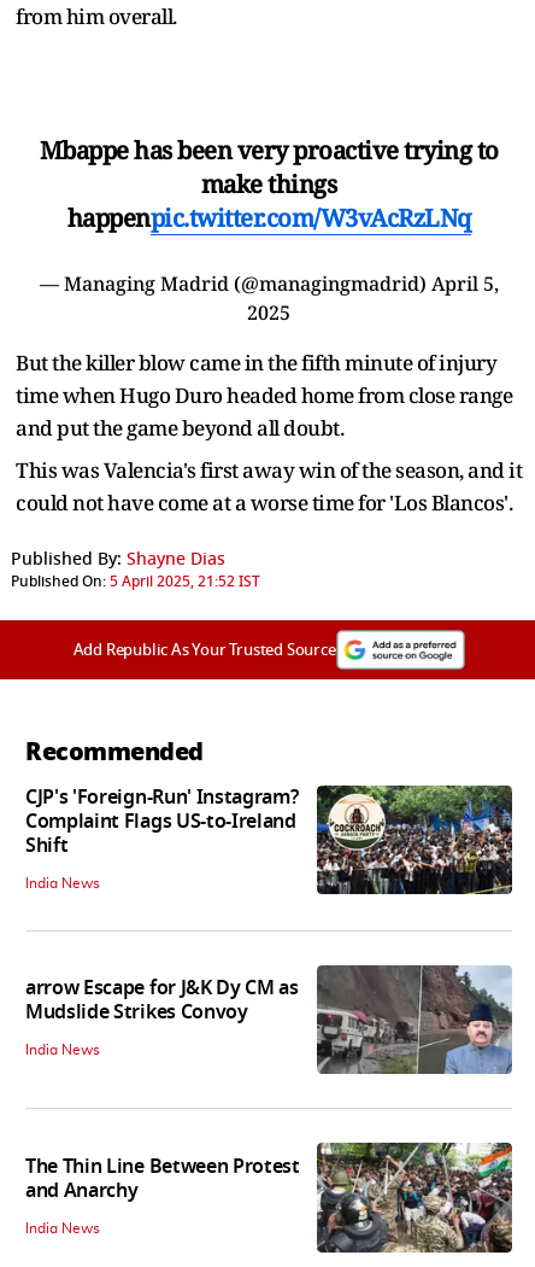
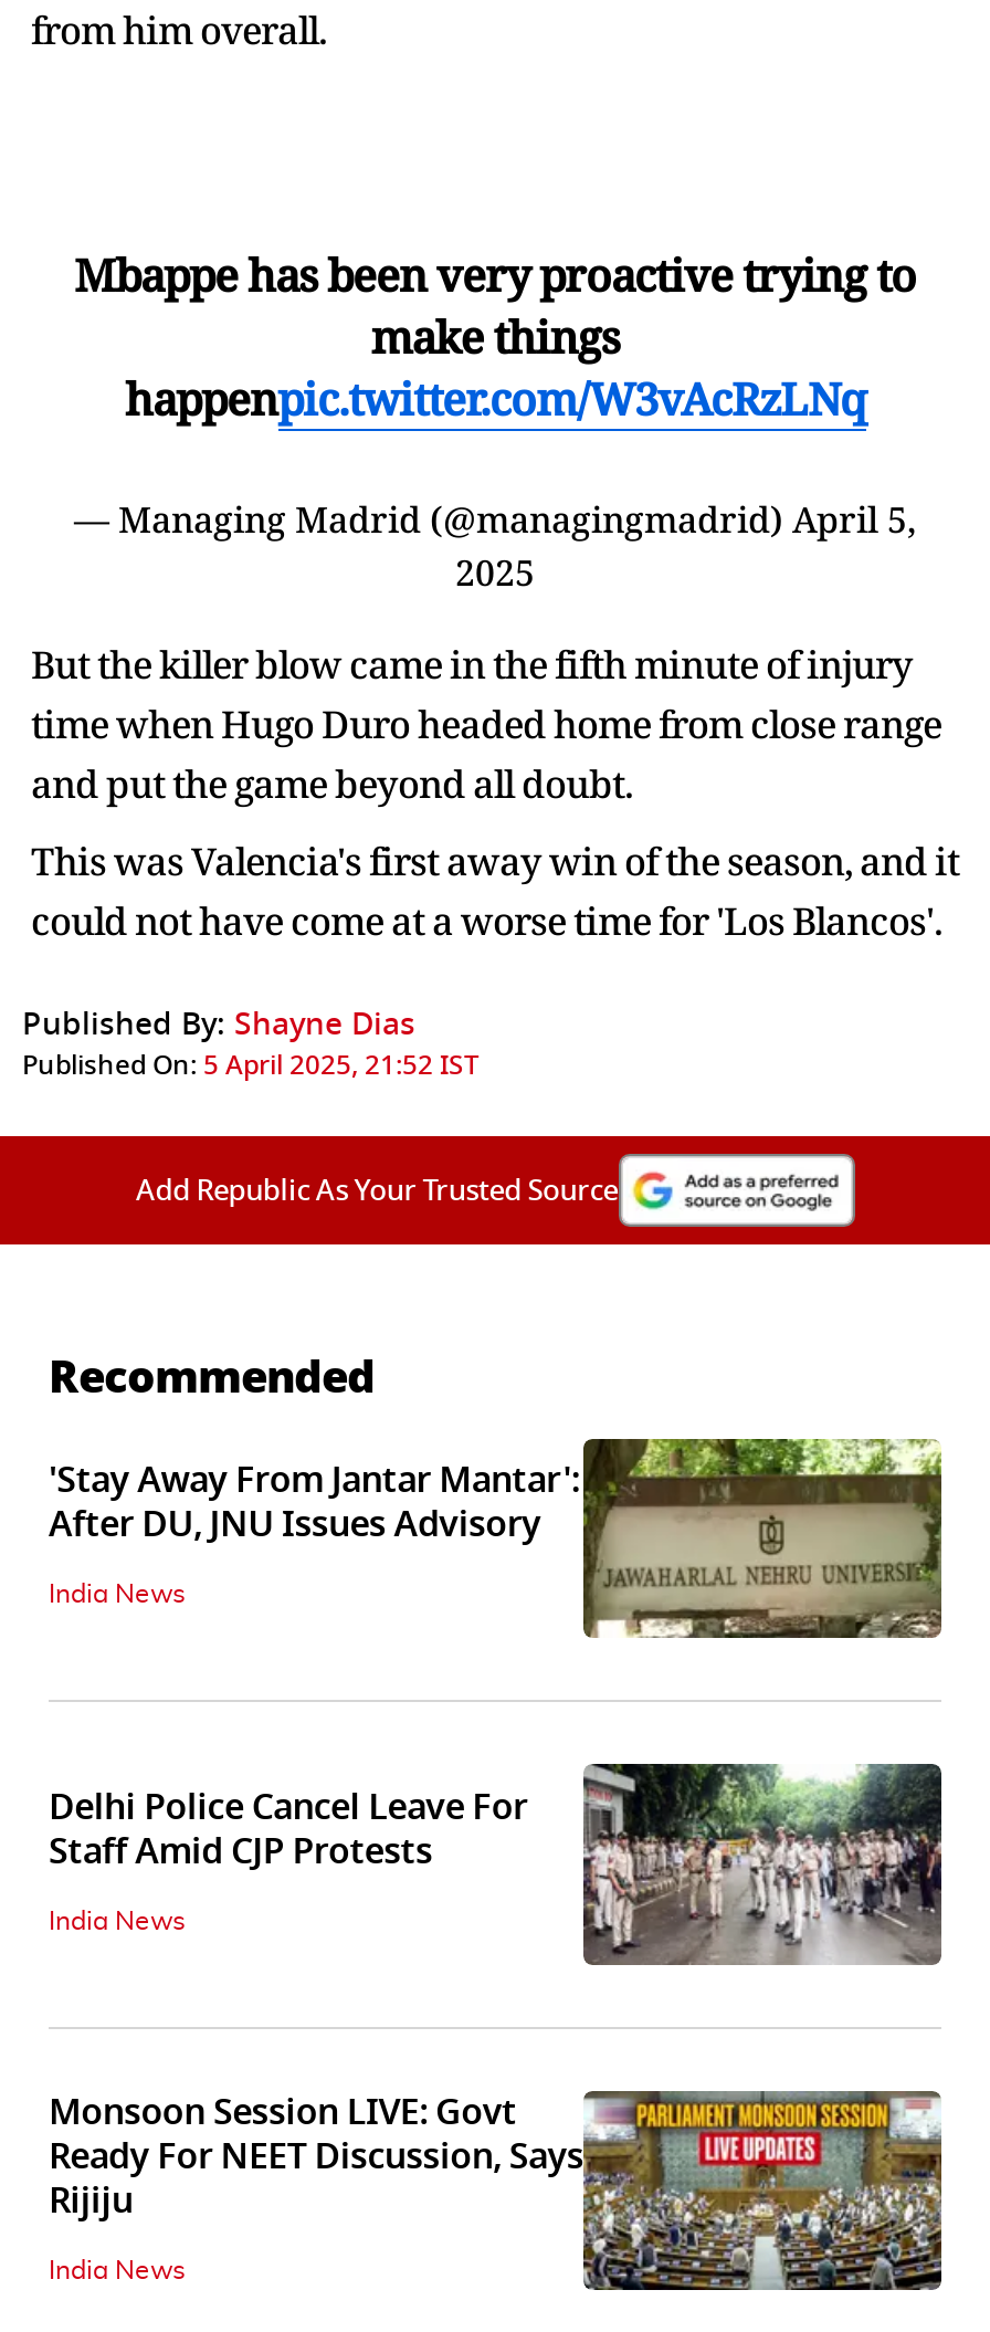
[25,783,513,897] [image] | CJP's 'Foreign-Run' Instagram? | Complaint Flags US-to-Ireland | Shift -> [49,1439,944,1640] [image] | 'Stay Away From Jantar Mantar': | After DU, JNU Issues Advisory
[25,964,512,1074] [image] | arrow Escape for J&K Dy CM as | Mudslide Strikes Convoy -> [49,1764,944,1965] [image] | Delhi Police Cancel Leave For | Staff Amid CJP Protests
[25,1142,513,1254] [image] | The Thin Line Between Protest | and Anarchy -> [49,2086,941,2314] [image] | Monsoon Session LIVE: Govt | Ready For NEET Discussion, Says | Rijiju

